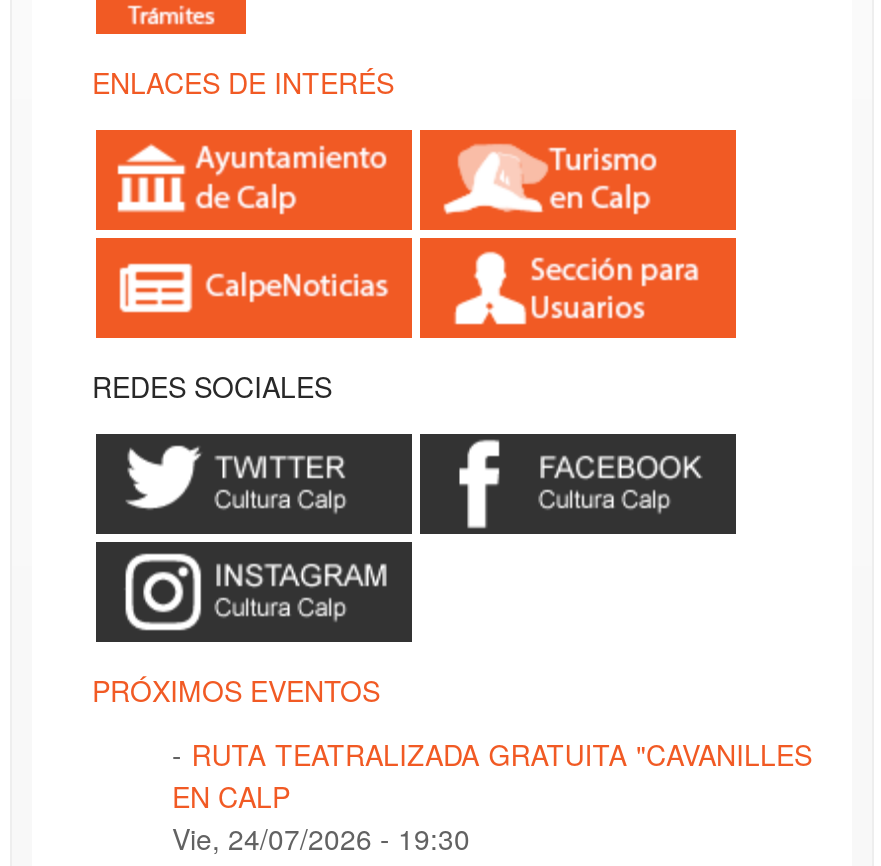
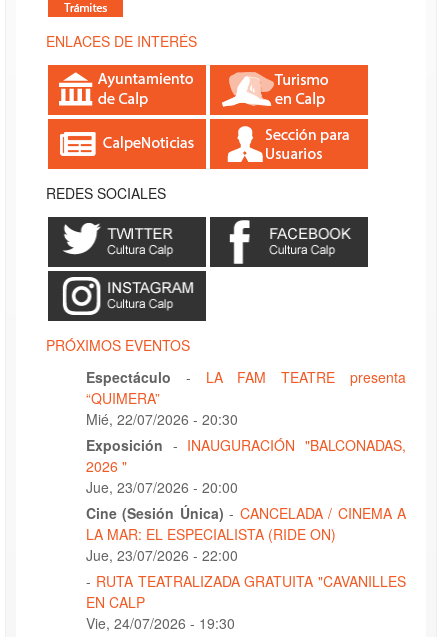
none -> [86,367,406,565] Espectáculo | - LA FAM TEATRE presenta | “QUIMERA” | Mié, 22/07/2026 - 20:30 | Exposición - INAUGURACIÓN "BALCONADAS, | 2026 " | Jue, 23/07/2026 - 20:00 | Cine (Sesión Única) - CANCELADA / CINEMA A | LA MAR: EL ESPECIALISTA (RIDE ON) | Jue, 23/07/2026 - 22:00

